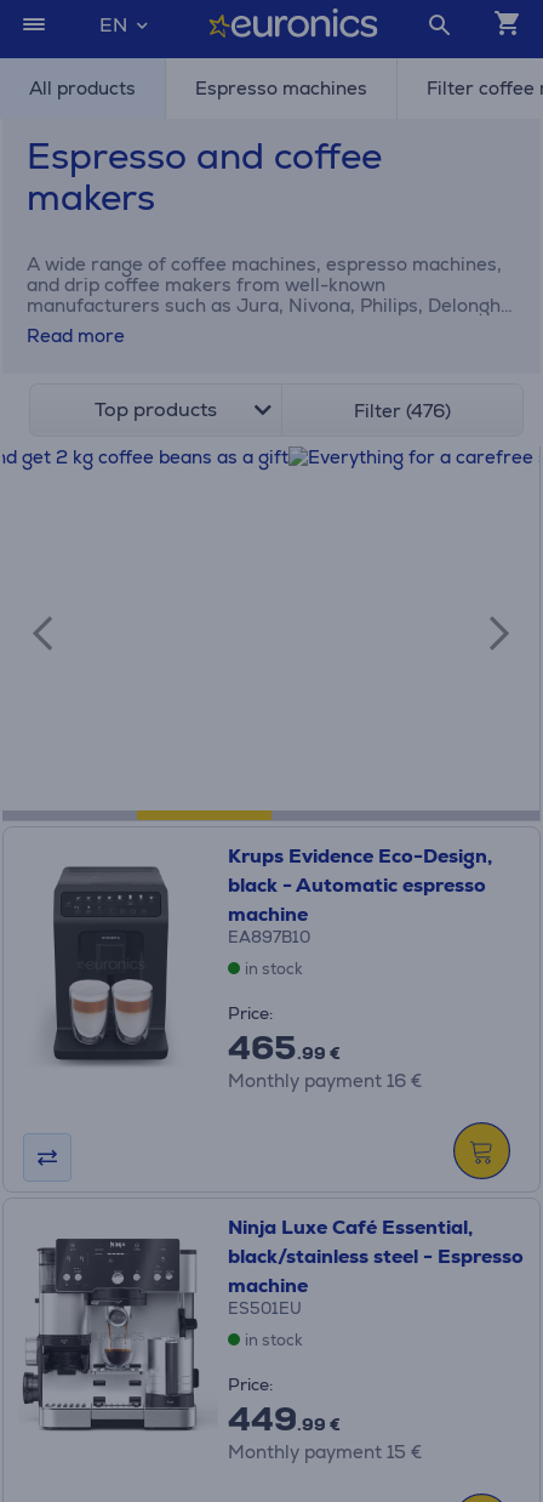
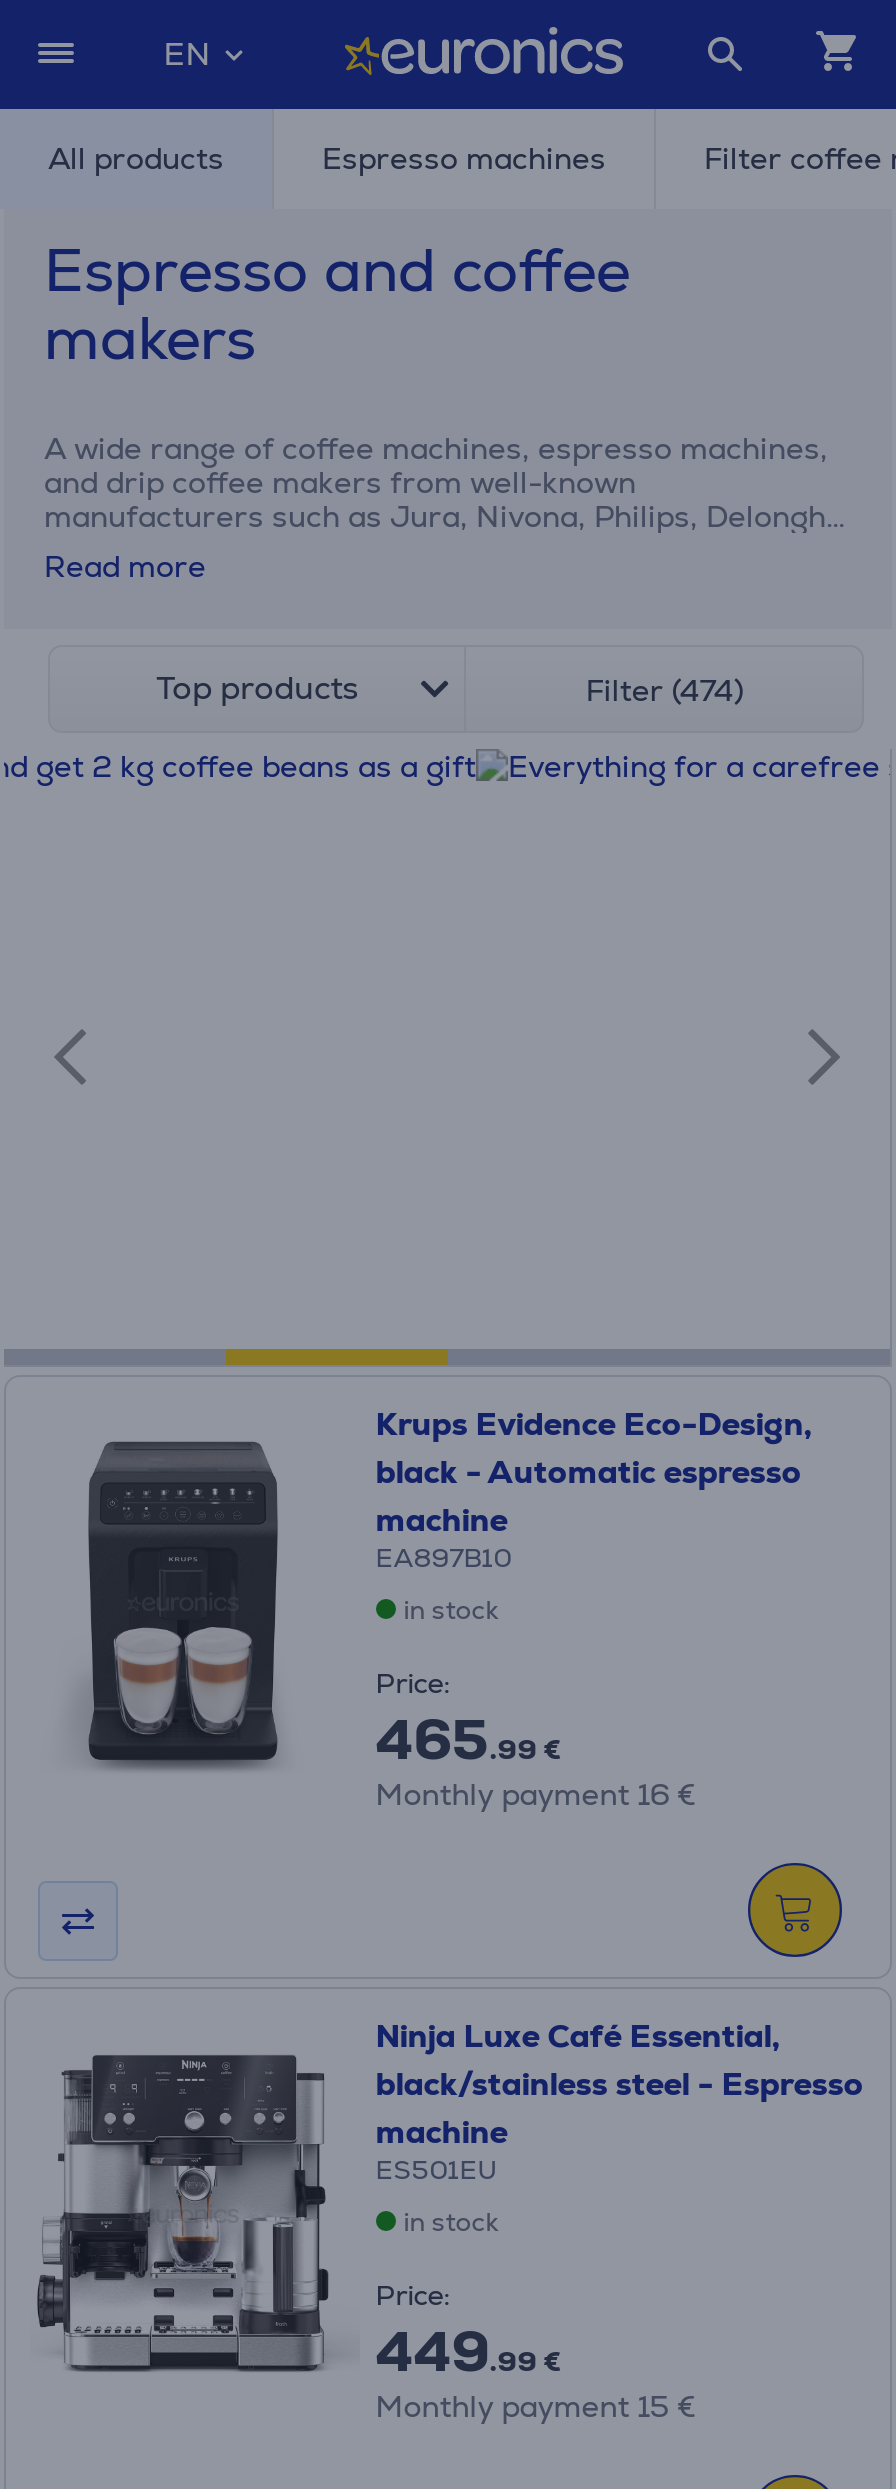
[354,399,451,422] Filter (476) -> [586,671,744,709] Filter (474)

